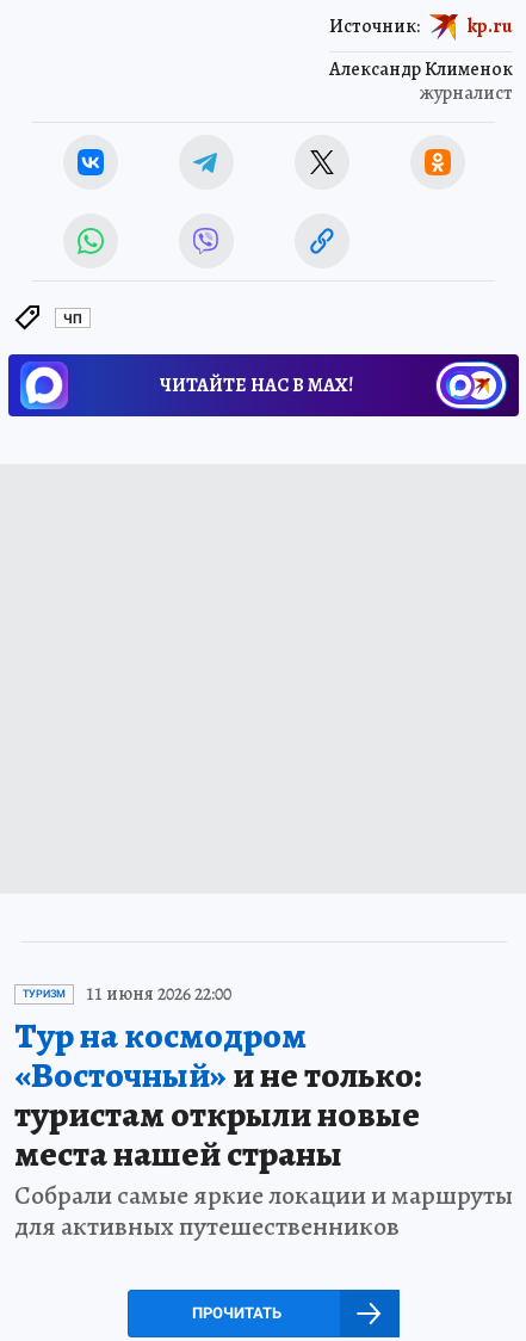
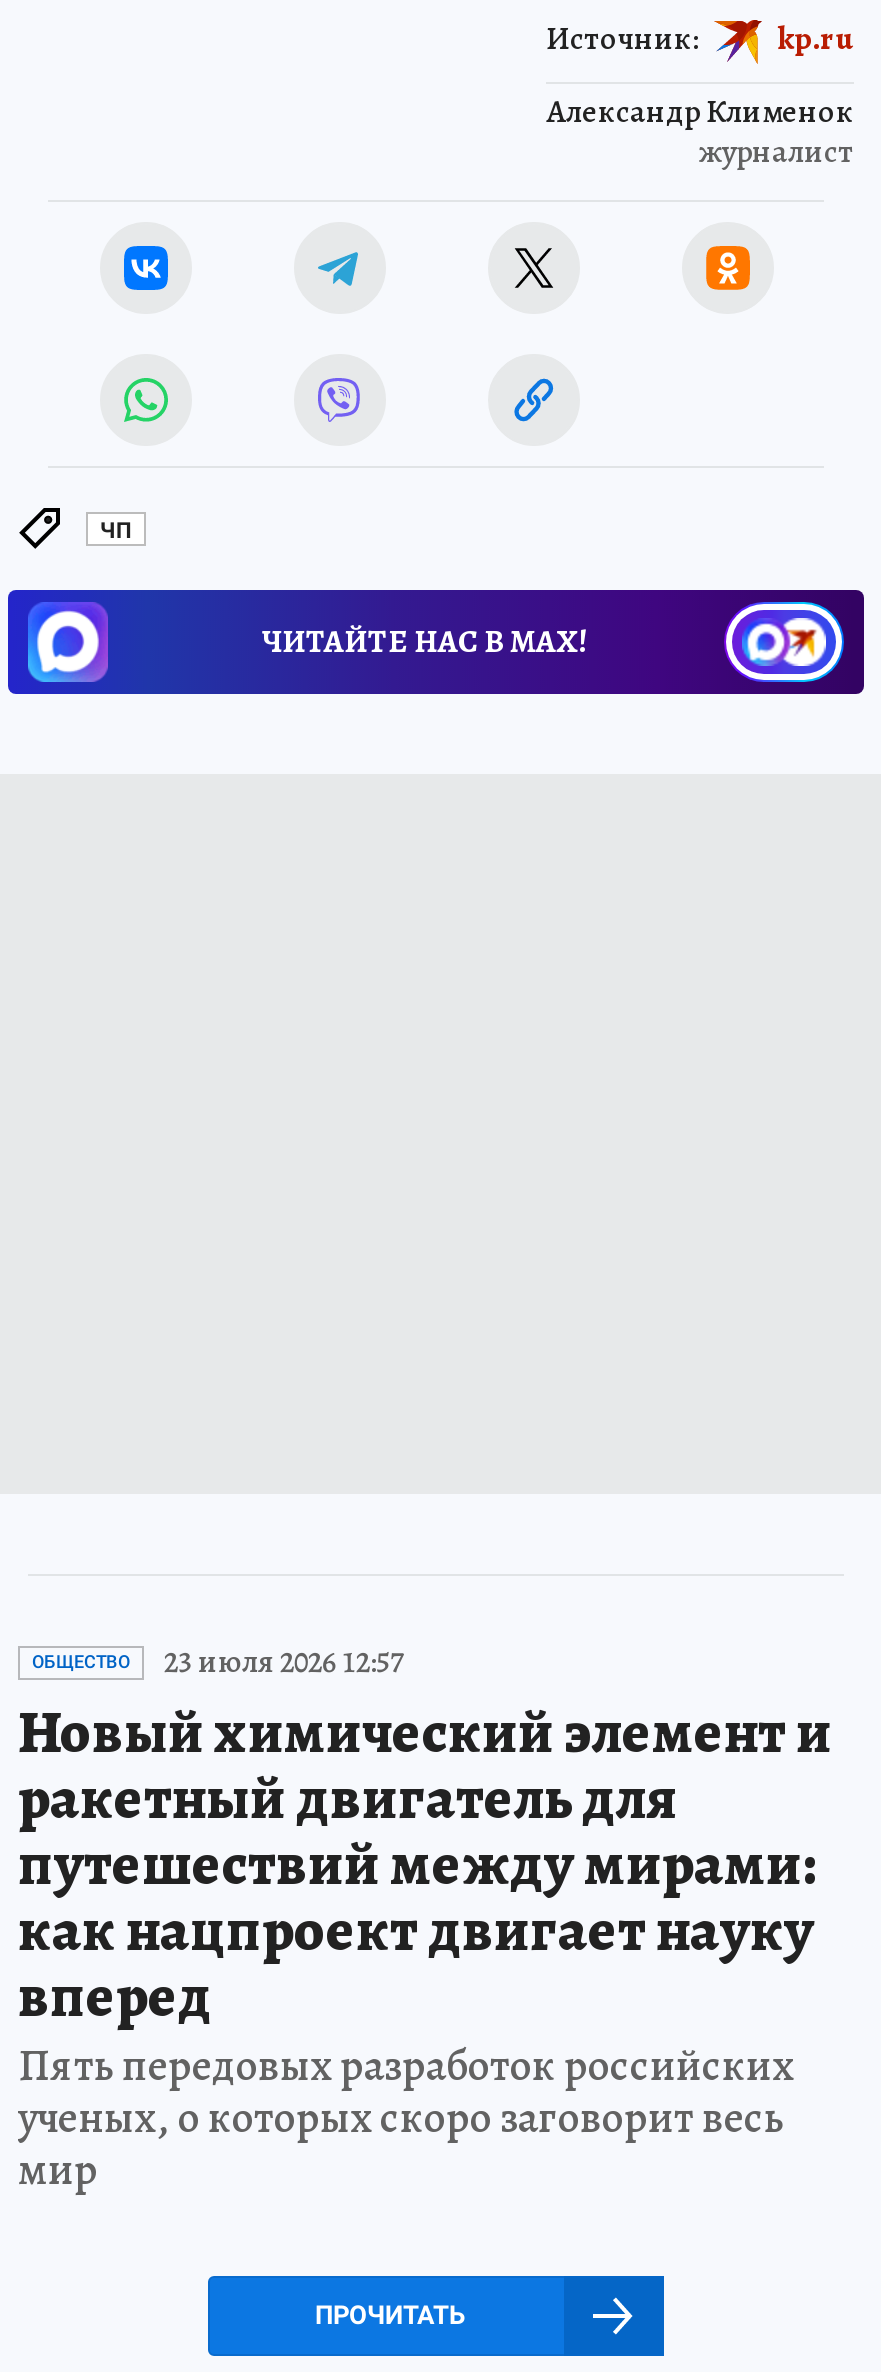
[14,981,513,1244] ТУРИЗМ | 11 июня 2026 22:00 | Тур на космодром | «Восточный»и не только: | туристам открыли новые | места нашей страны | Собрали самые яркие локации и маршруты | для активных путешественников -> [18,1640,832,2200] ОБЩЕСТВО | 23 июля 2026 12:57 | Новый химический элемент и | ракетный двигатель для | путешествий между мирами: | как нацпроект двигает науку | вперед | Пять передовых разработок российских | ученых, о которых скоро заговорит весь | мир

